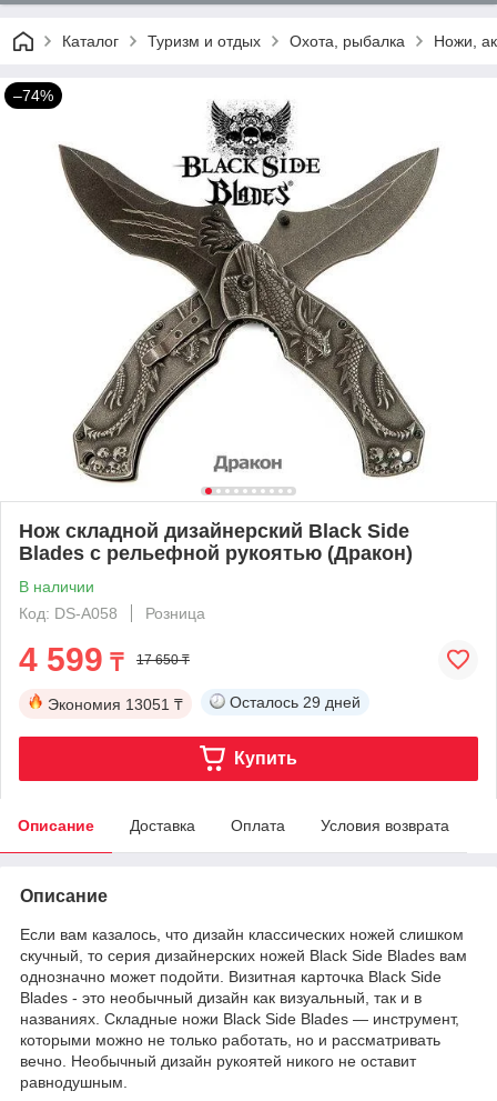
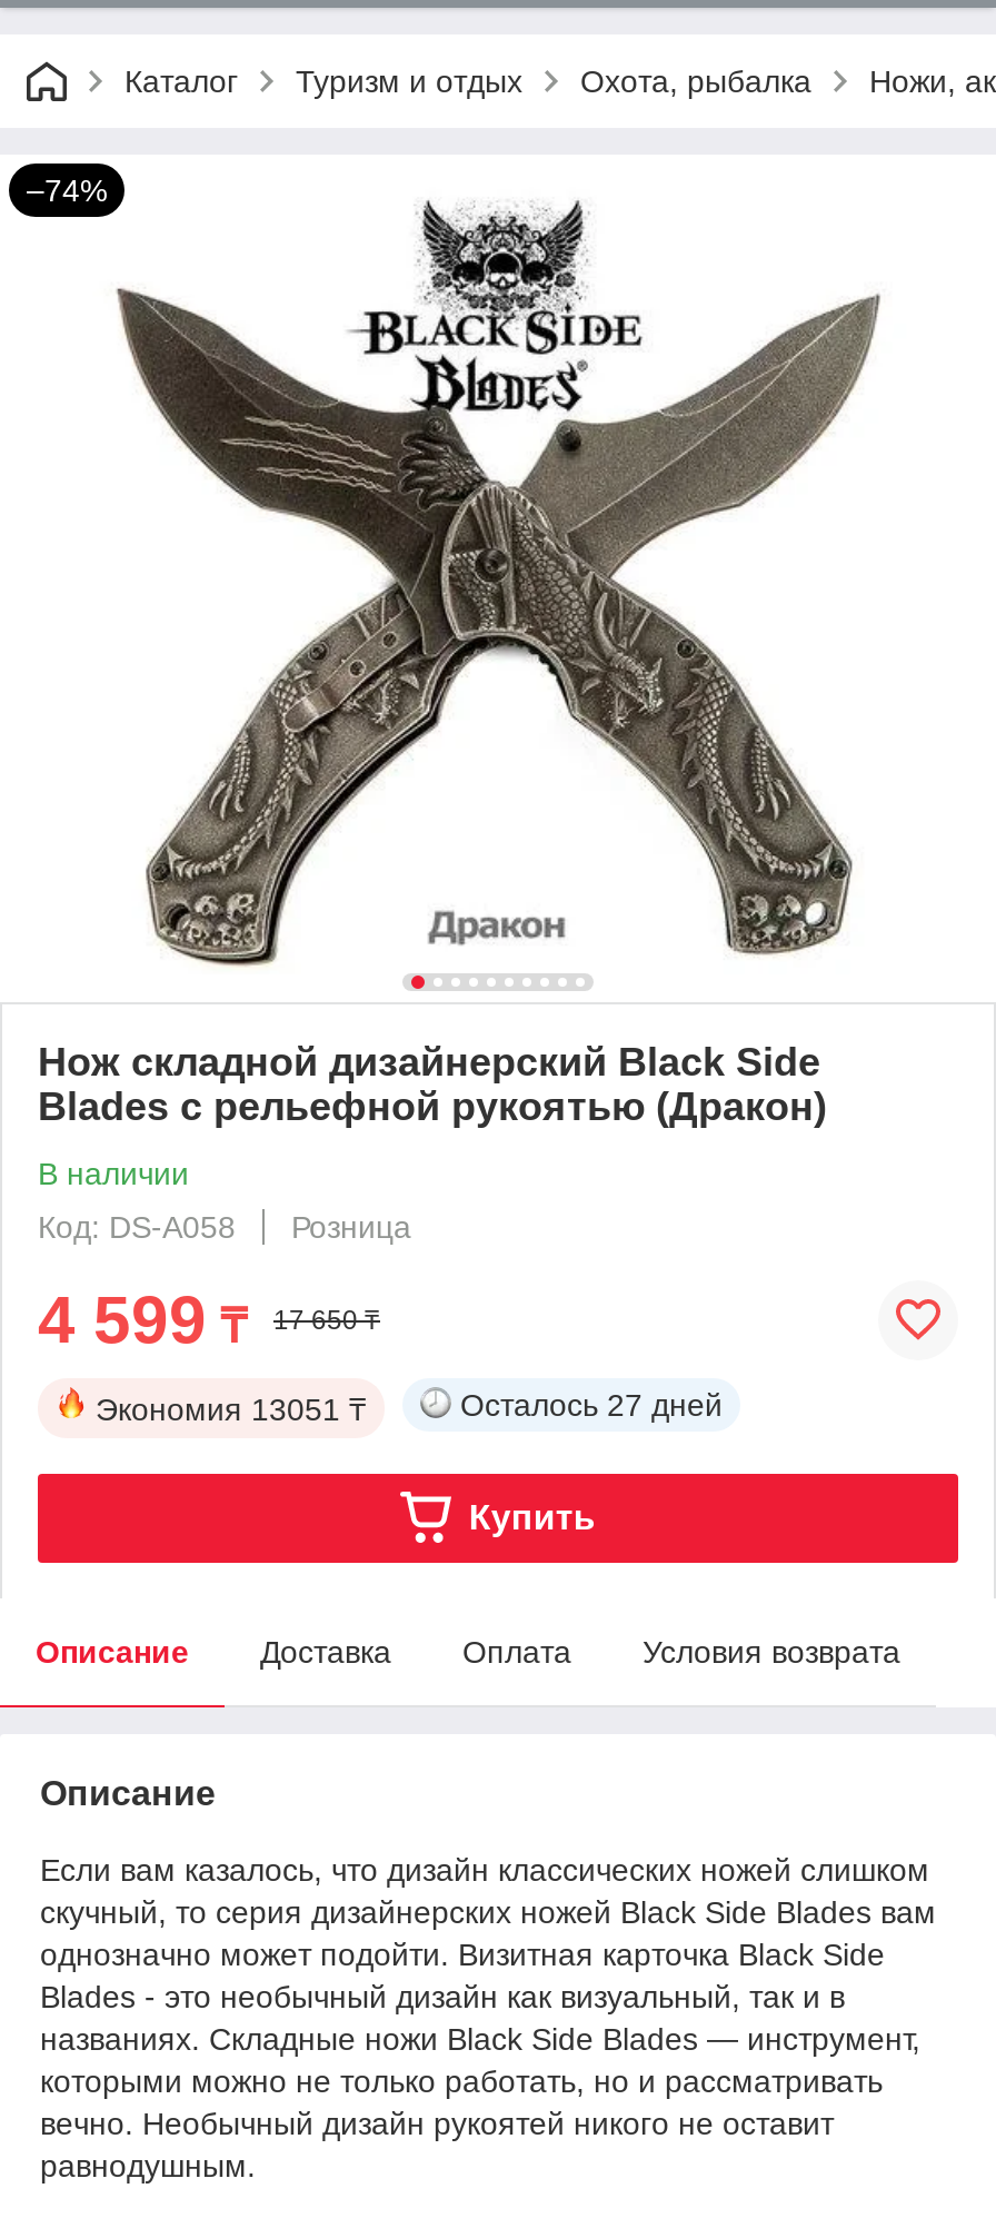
[230,693,361,711] Осталось 29 дней -> [460,1387,723,1422] Осталось 27 дней

